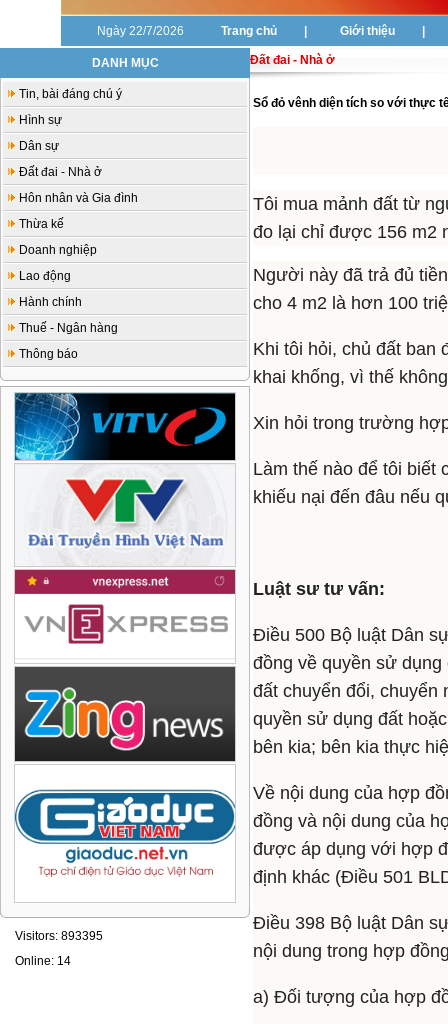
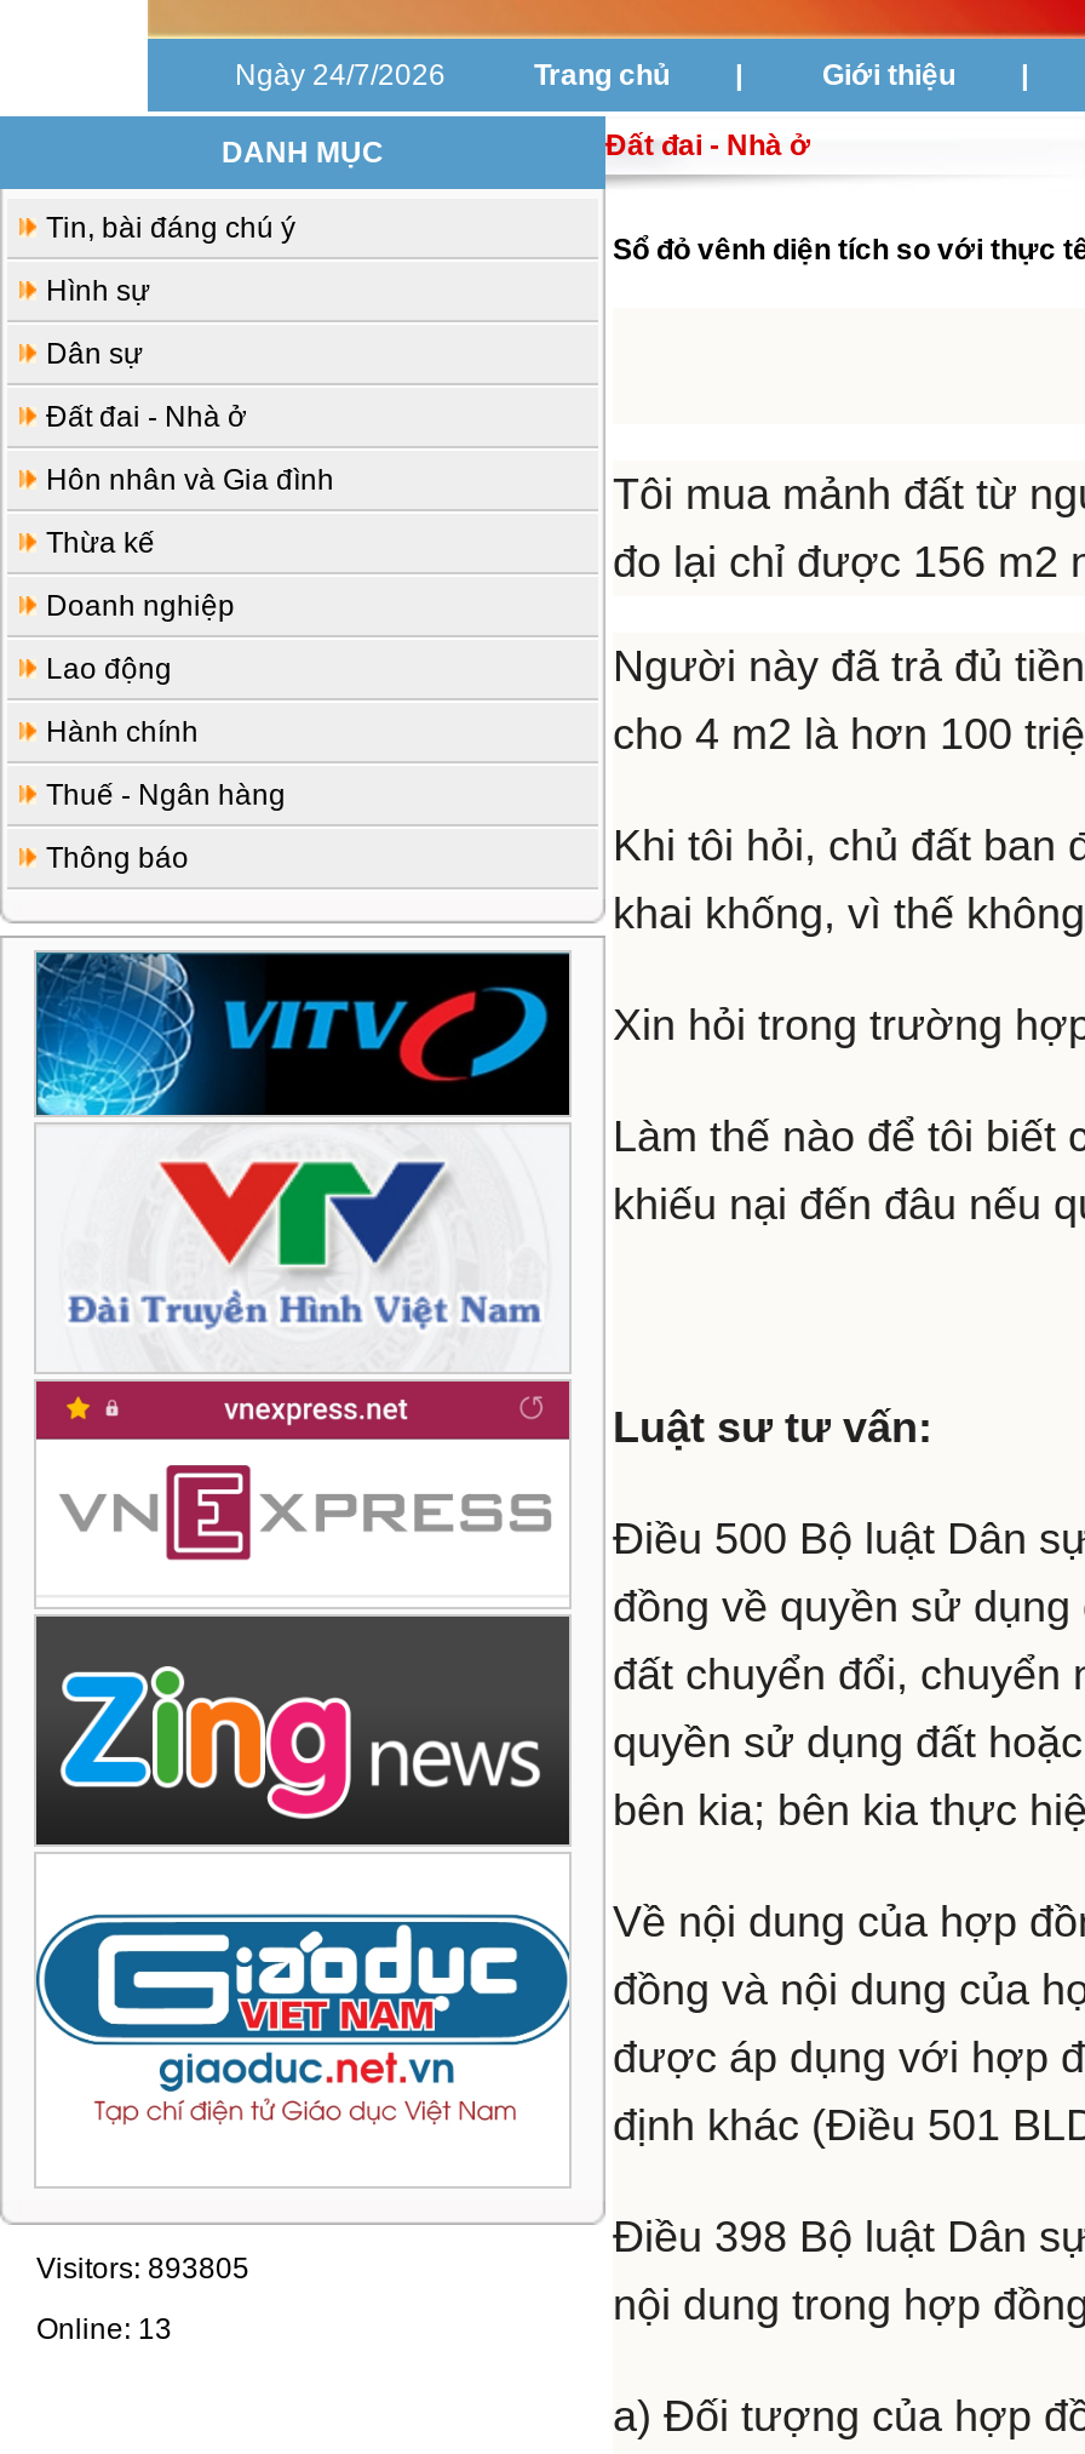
[97,24,184,38] Ngày 22/7/2026 -> [235,58,446,92] Ngày 24/7/2026
[15,929,103,943] Visitors: 893395 -> [36,2252,249,2286] Visitors: 893805
[15,954,71,968] Online: 14 -> [36,2312,172,2346] Online: 13

